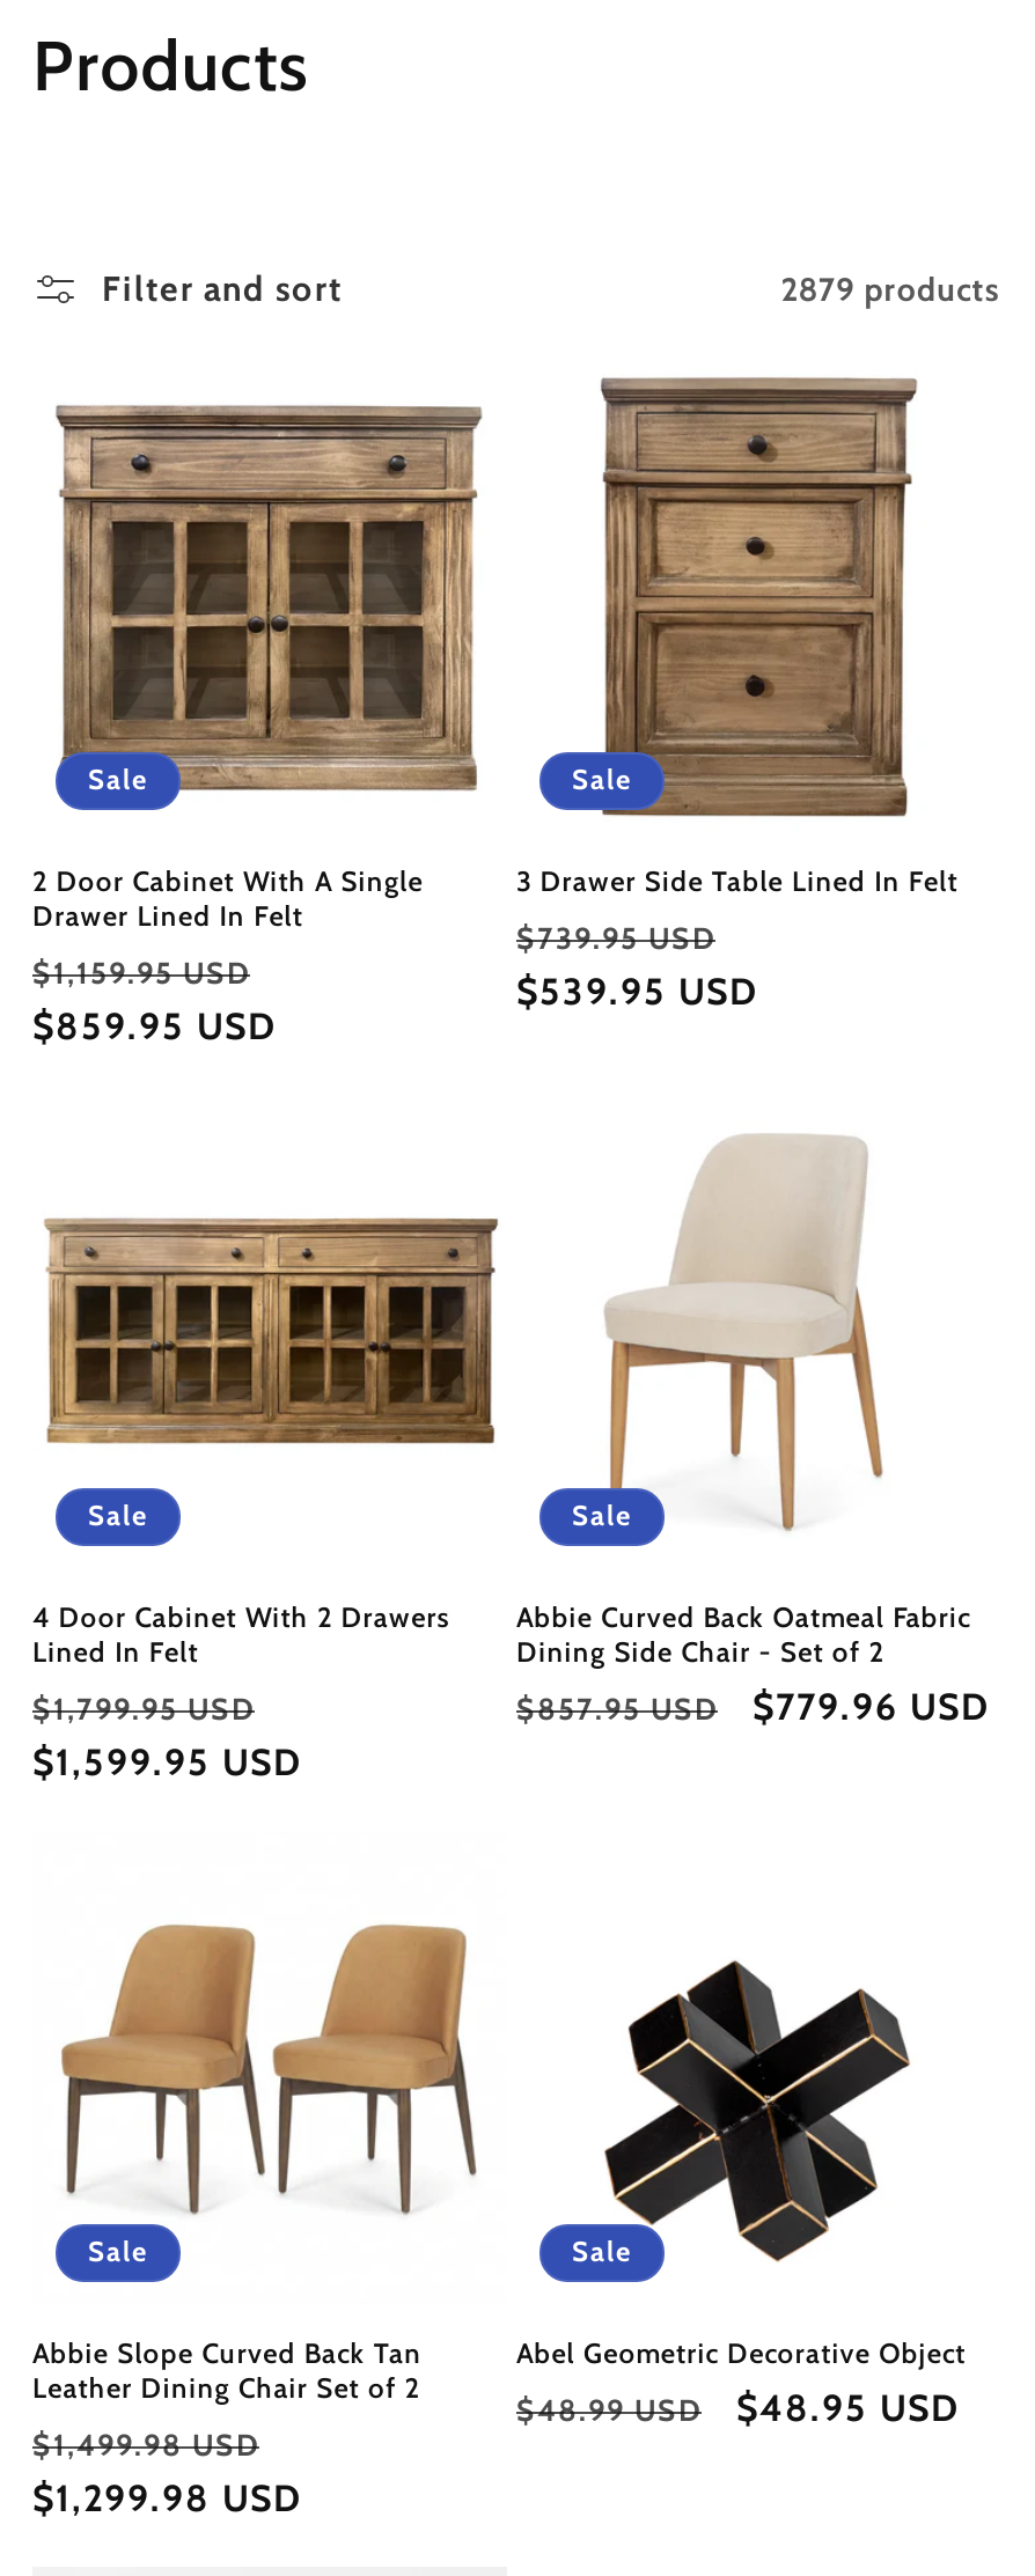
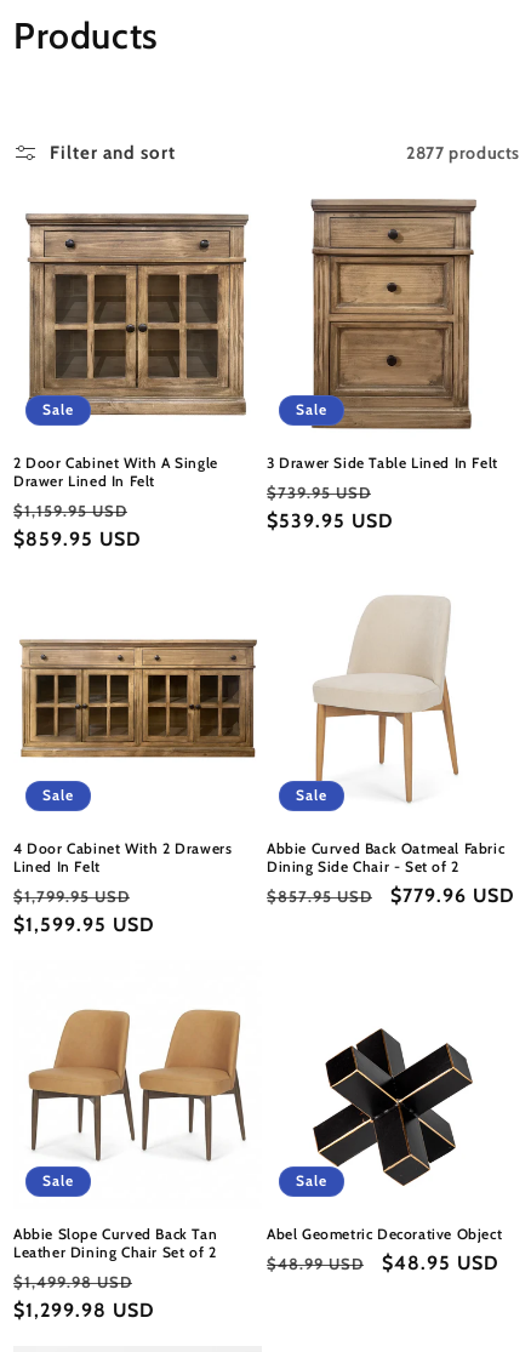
[781,267,1000,309] 2879 products -> [406,141,520,163] 2877 products

